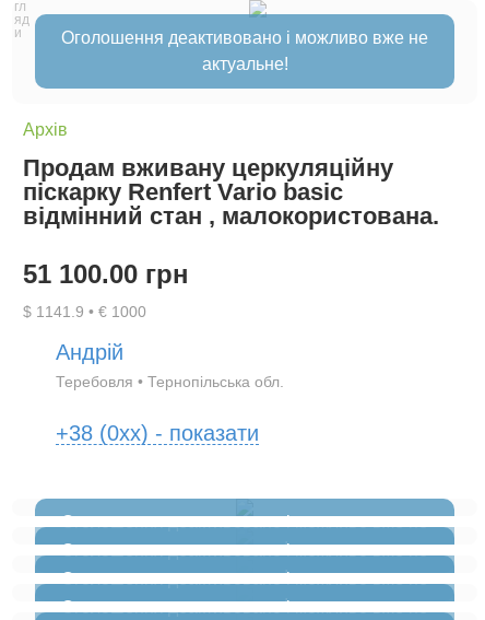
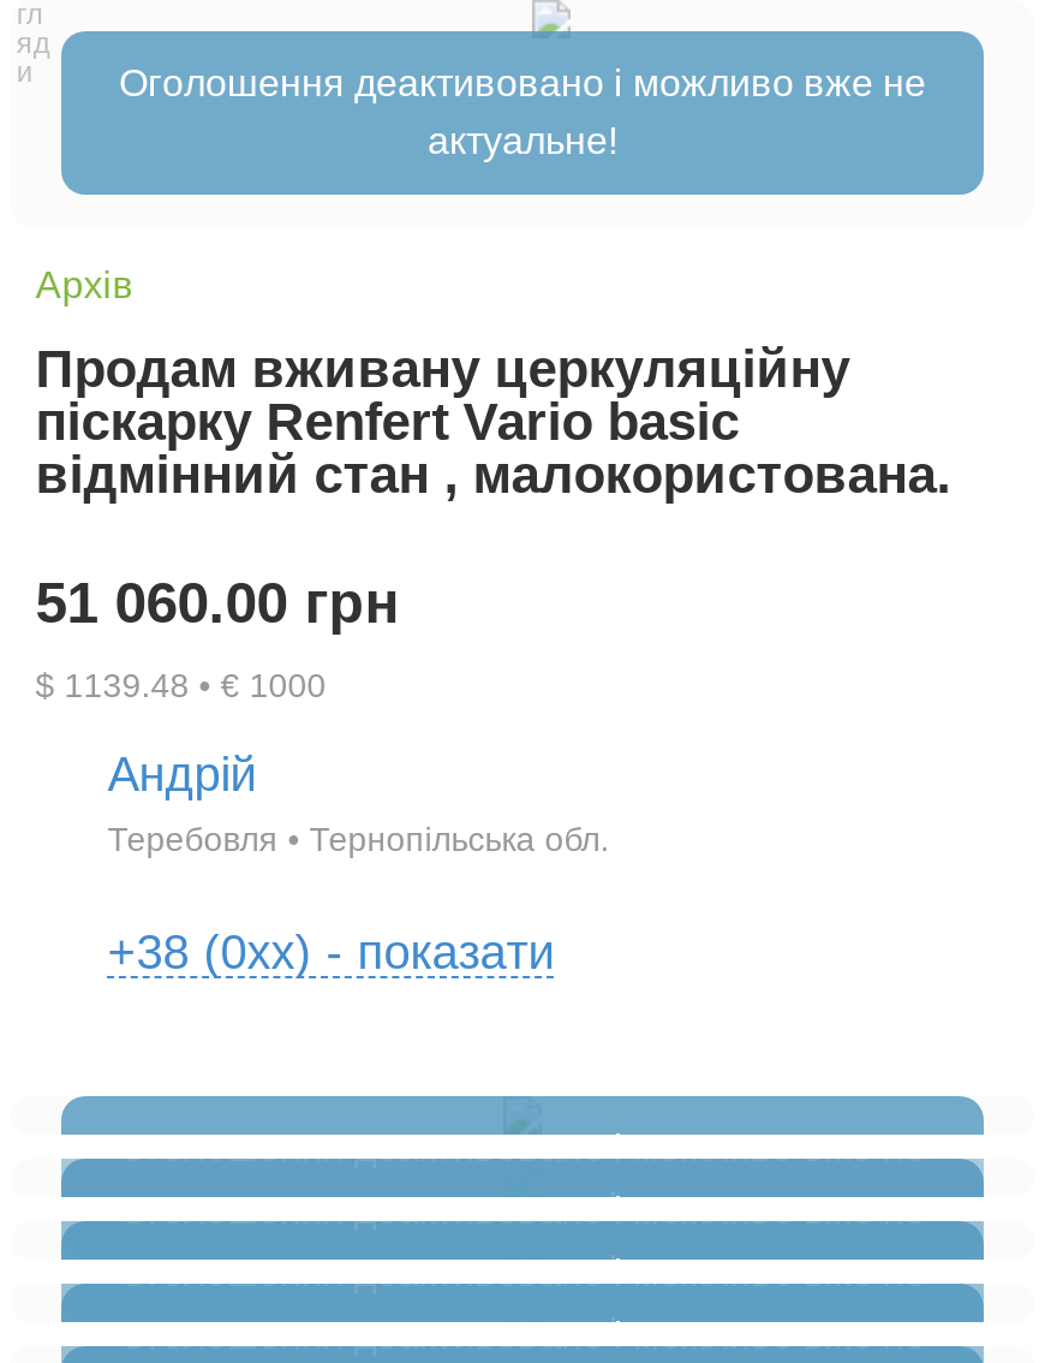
[23,259,189,288] 51 100.00 грн -> [35,569,400,634] 51 060.00 грн
[23,302,147,320] $ 1141.9 • € 1000 -> [35,665,326,703] $ 1139.48 • € 1000

